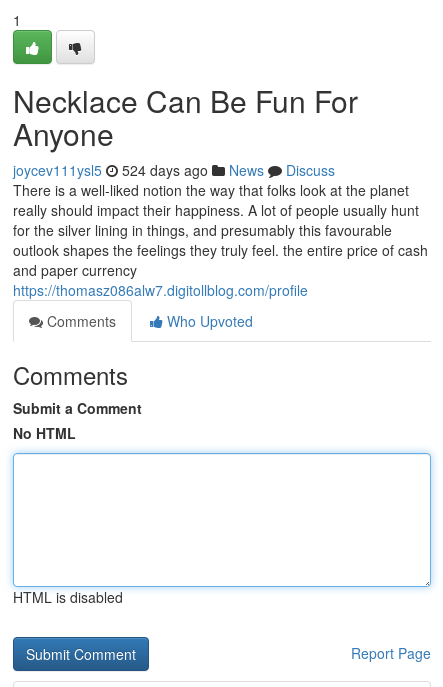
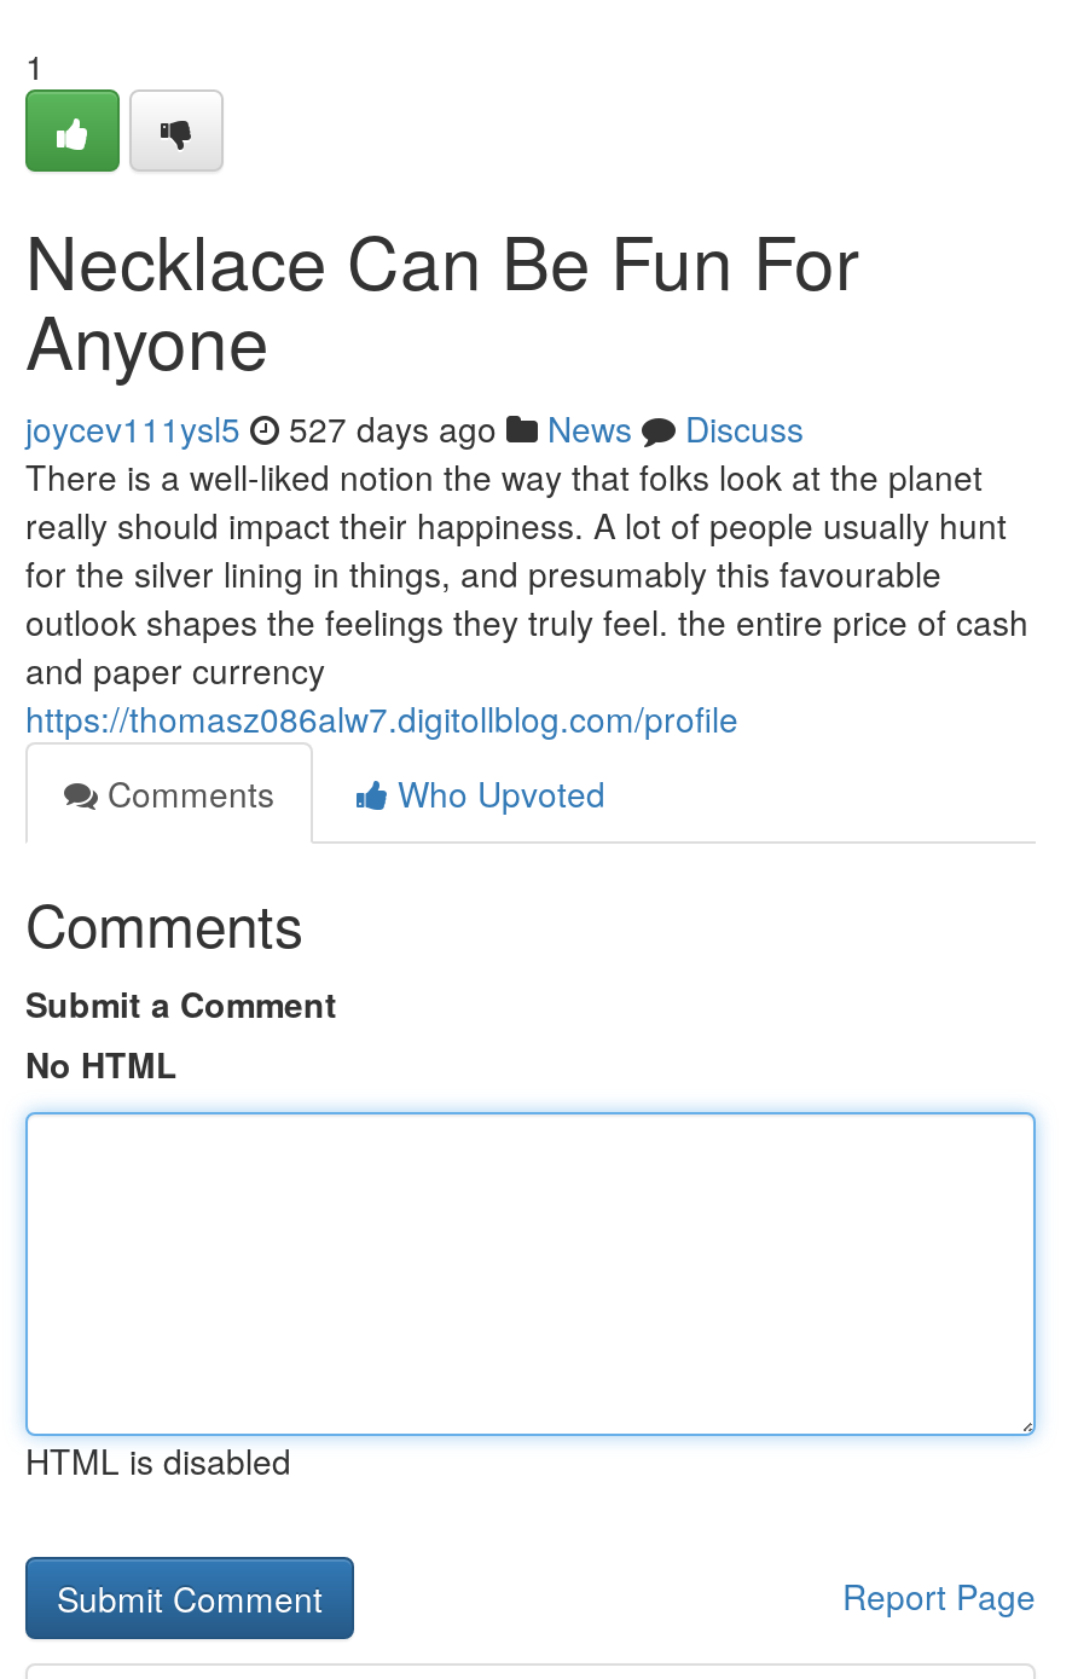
[13,160,335,180] joycev111ysl5 524 days ago News Discuss -> [25,404,804,452] joycev111ysl5 527 days ago News Discuss

